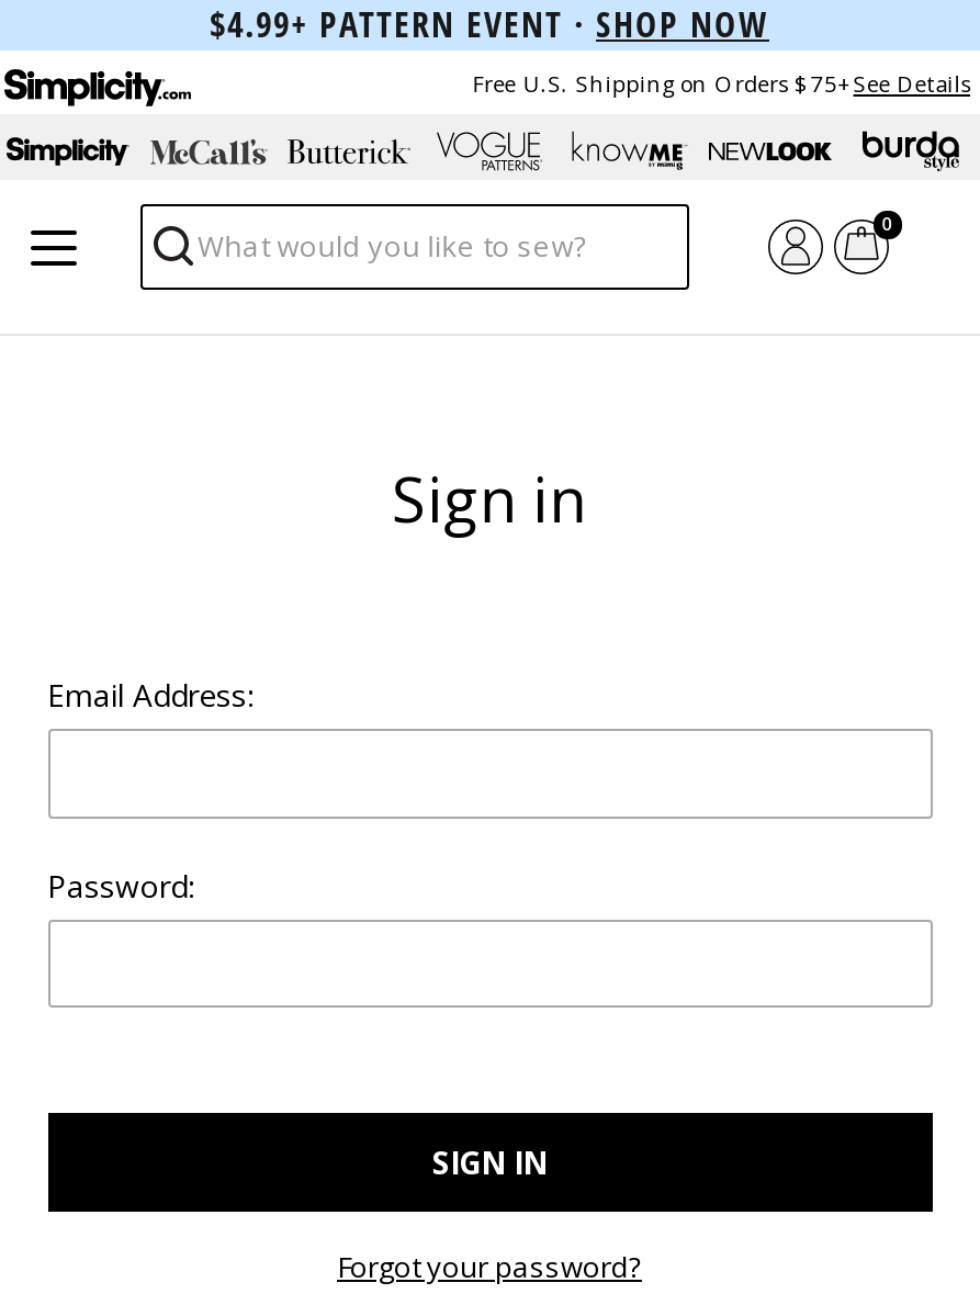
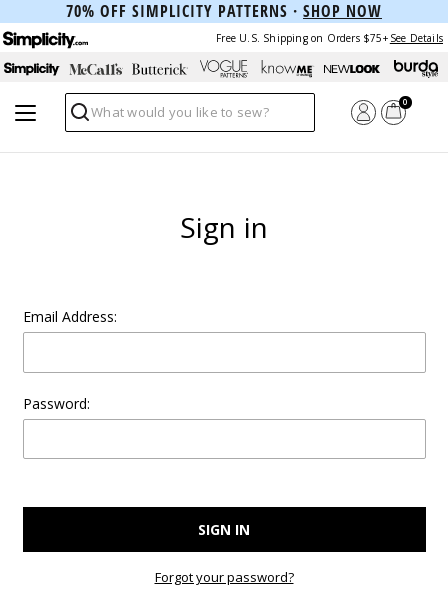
[210,0,769,48] $4.99+ PATTERN EVENT · SHOP NOW -> [66,0,382,22] 70% OFF SIMPLICITY PATTERNS · SHOP NOW

